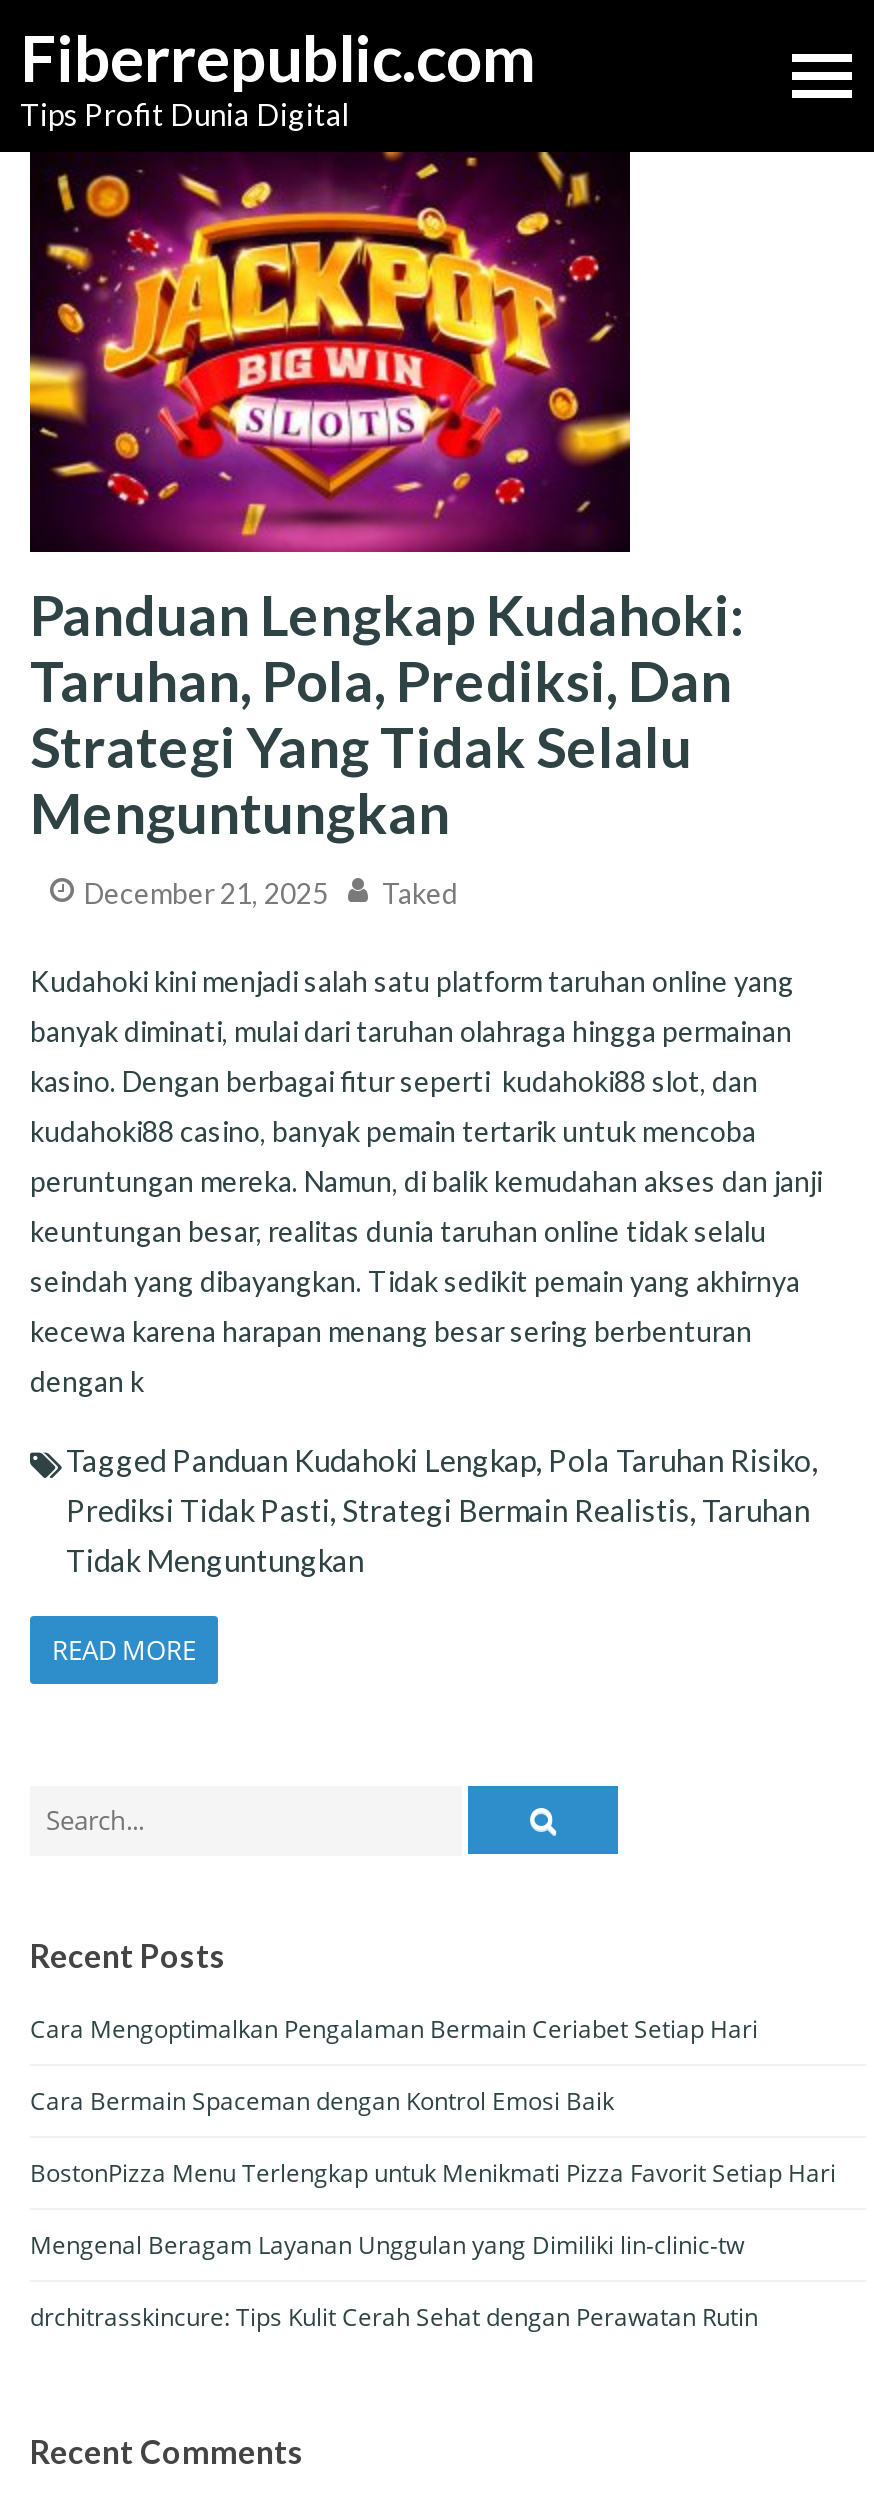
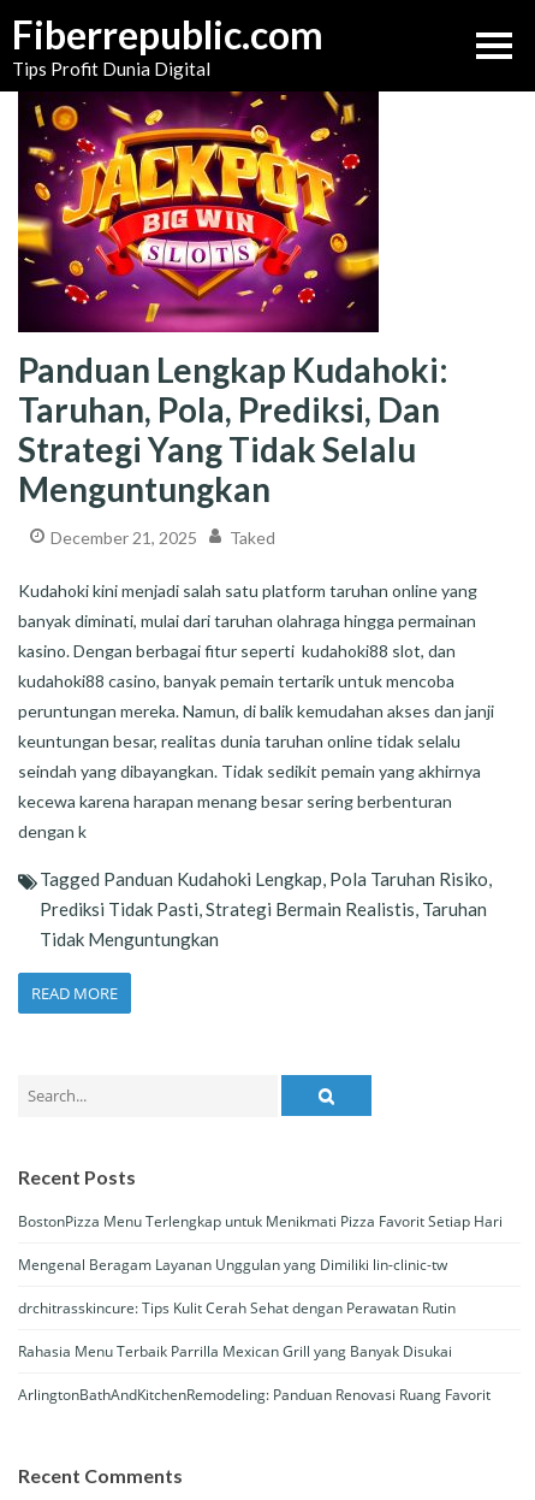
[30,2011,758,2117] Cara Mengoptimalkan Pengalaman Bermain Ceriabet Setiap Hari | Cara Bermain Spaceman dengan Kontrol Emosi Baik -> none
moved [30,2155,836,2333] -> [18,1210,503,1318]: BostonPizza Menu Terlengkap untuk Menikmati Pizza Favorit Setiap Hari | Mengenal Beragam Layanan Unggulan yang Dimiliki lin-clinic-tw | drchitrasskincure: Tips Kulit Cerah Sehat dengan Perawatan Rutin
none -> [18,1340,491,1404] Rahasia Menu Terbaik Parrilla Mexican Grill yang Banyak Disukai | ArlingtonBathAndKitchenRemodeling: Panduan Renovasi Ruang Favorit

